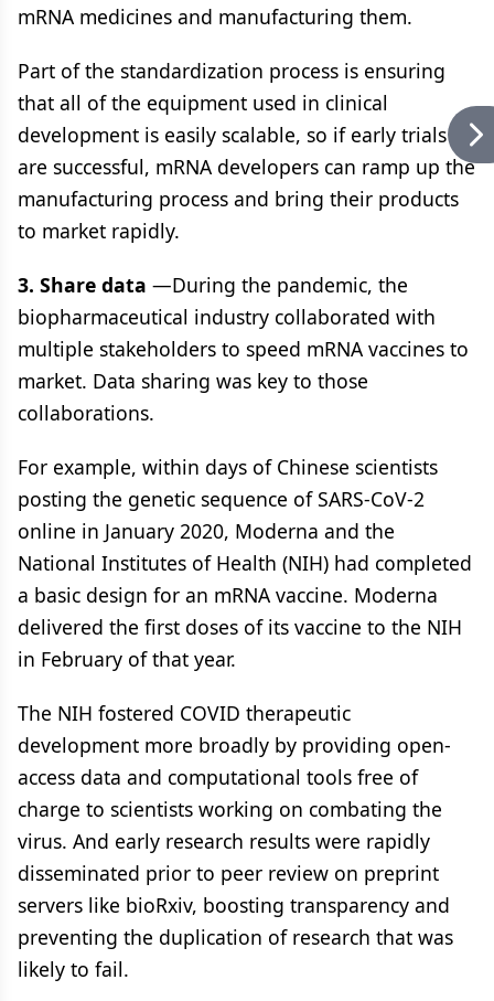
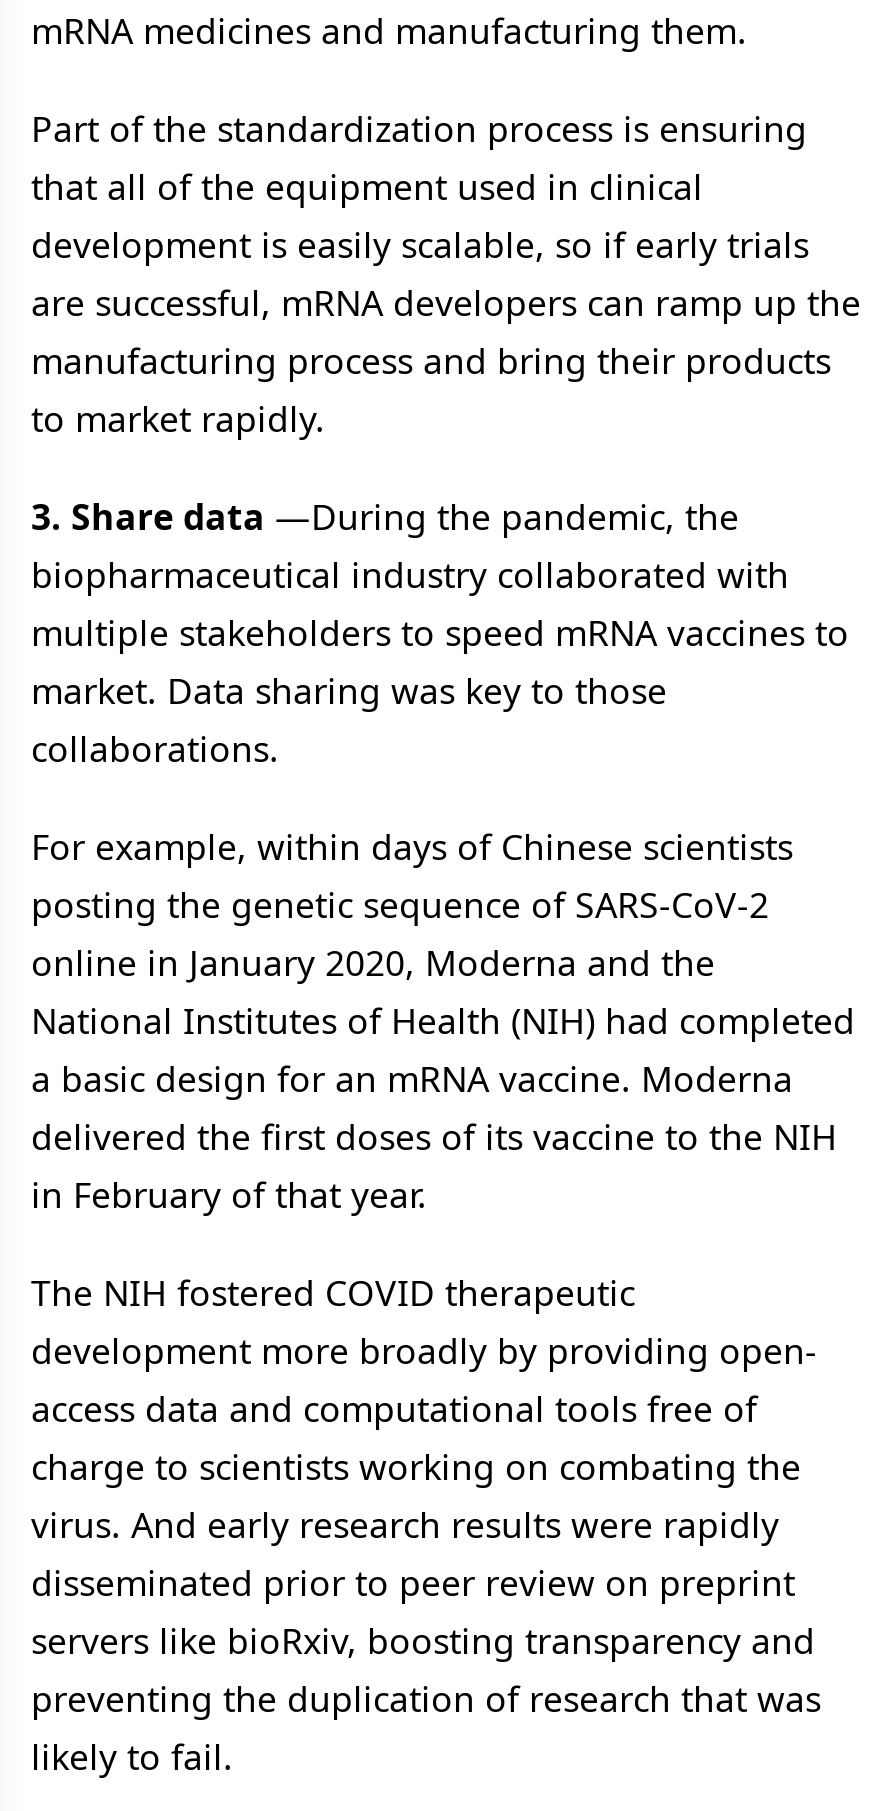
[451,105,491,164] [image] -> none

